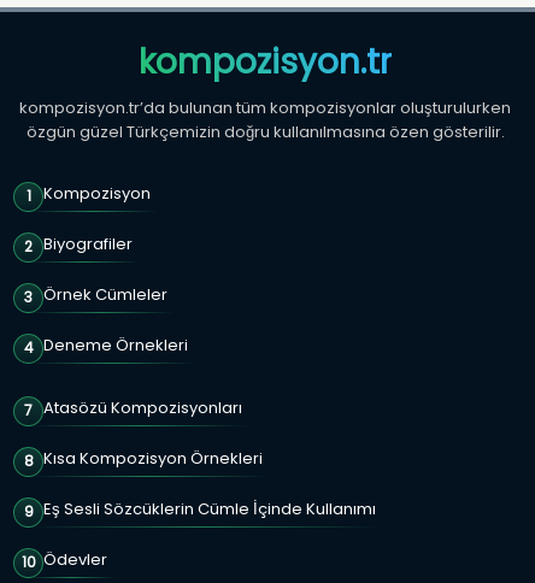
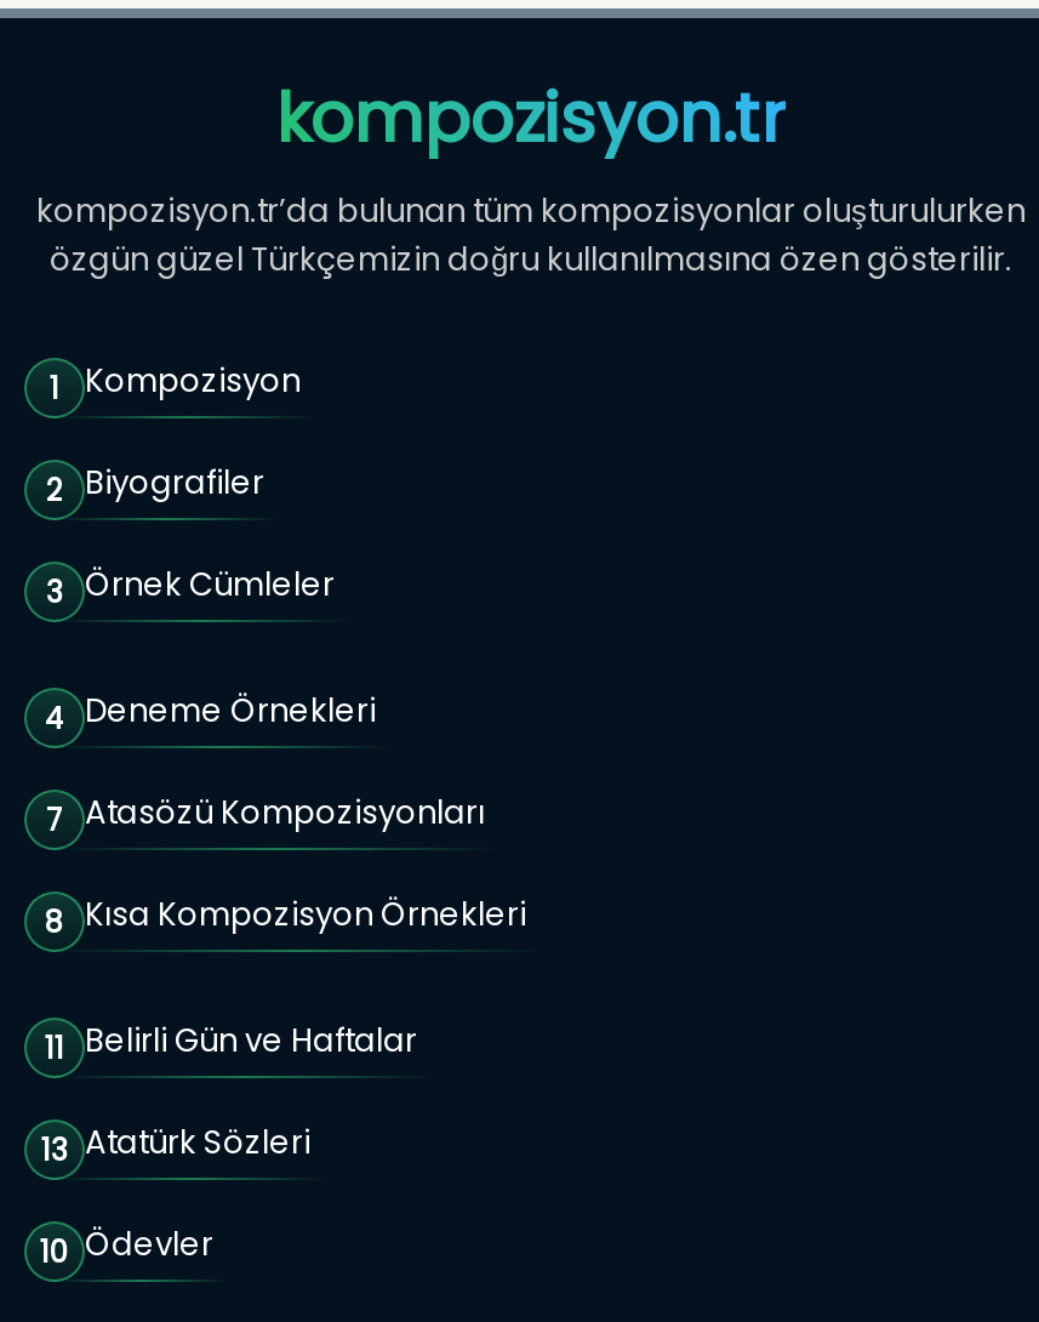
[23,497,376,522] 9 Eş Sesli Sözcüklerin Cümle İçinde Kullanımı -> [41,1019,417,1171] 11 Belirli Gün ve Haftalar | 13 Atatürk Sözleri

